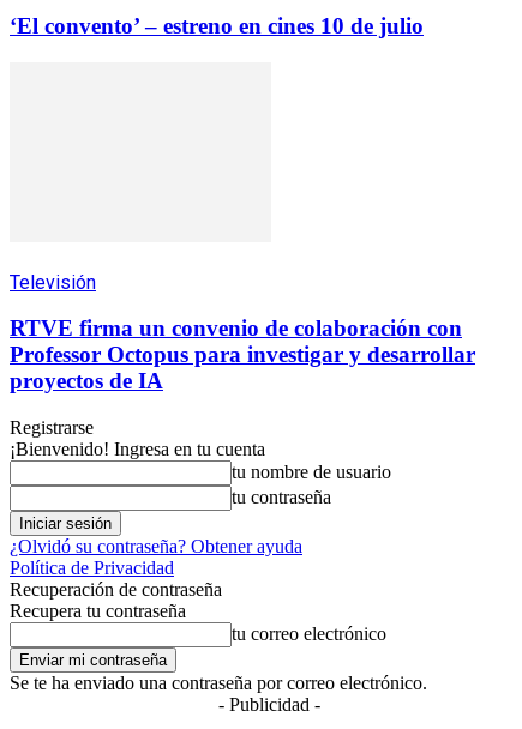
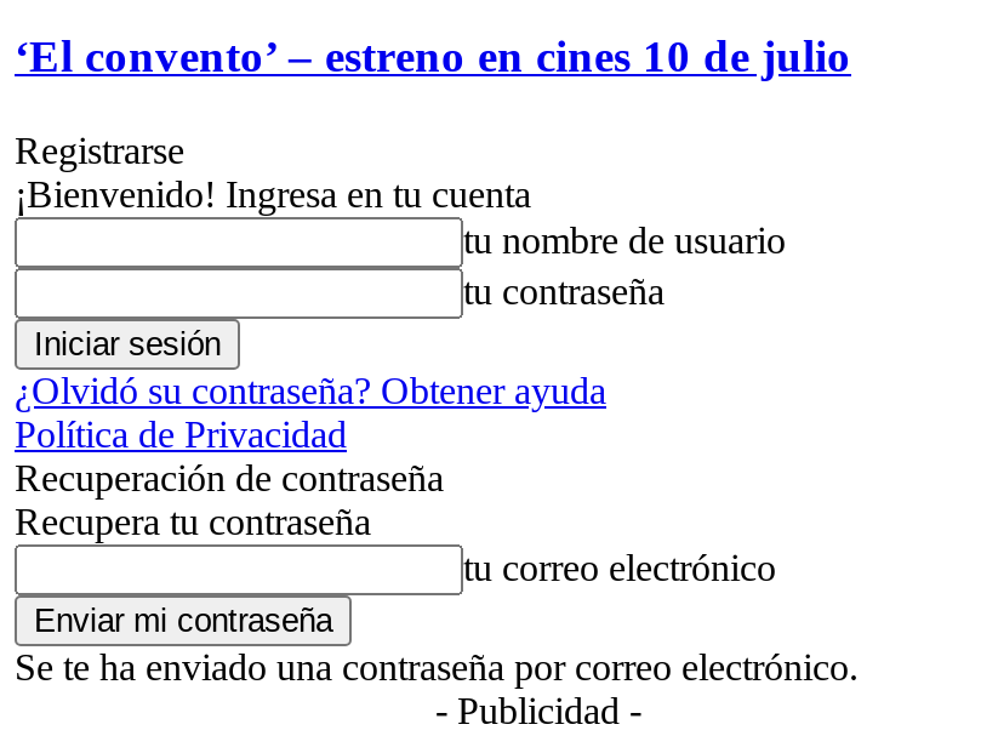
[10,270,475,394] Televisión | RTVE firma un convenio de colaboración con | Professor Octopus para investigar y desarrollar | proyectos de IA -> none

